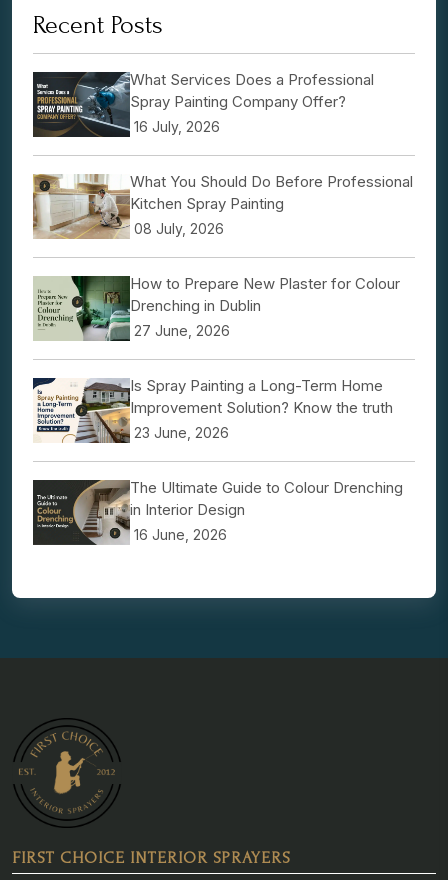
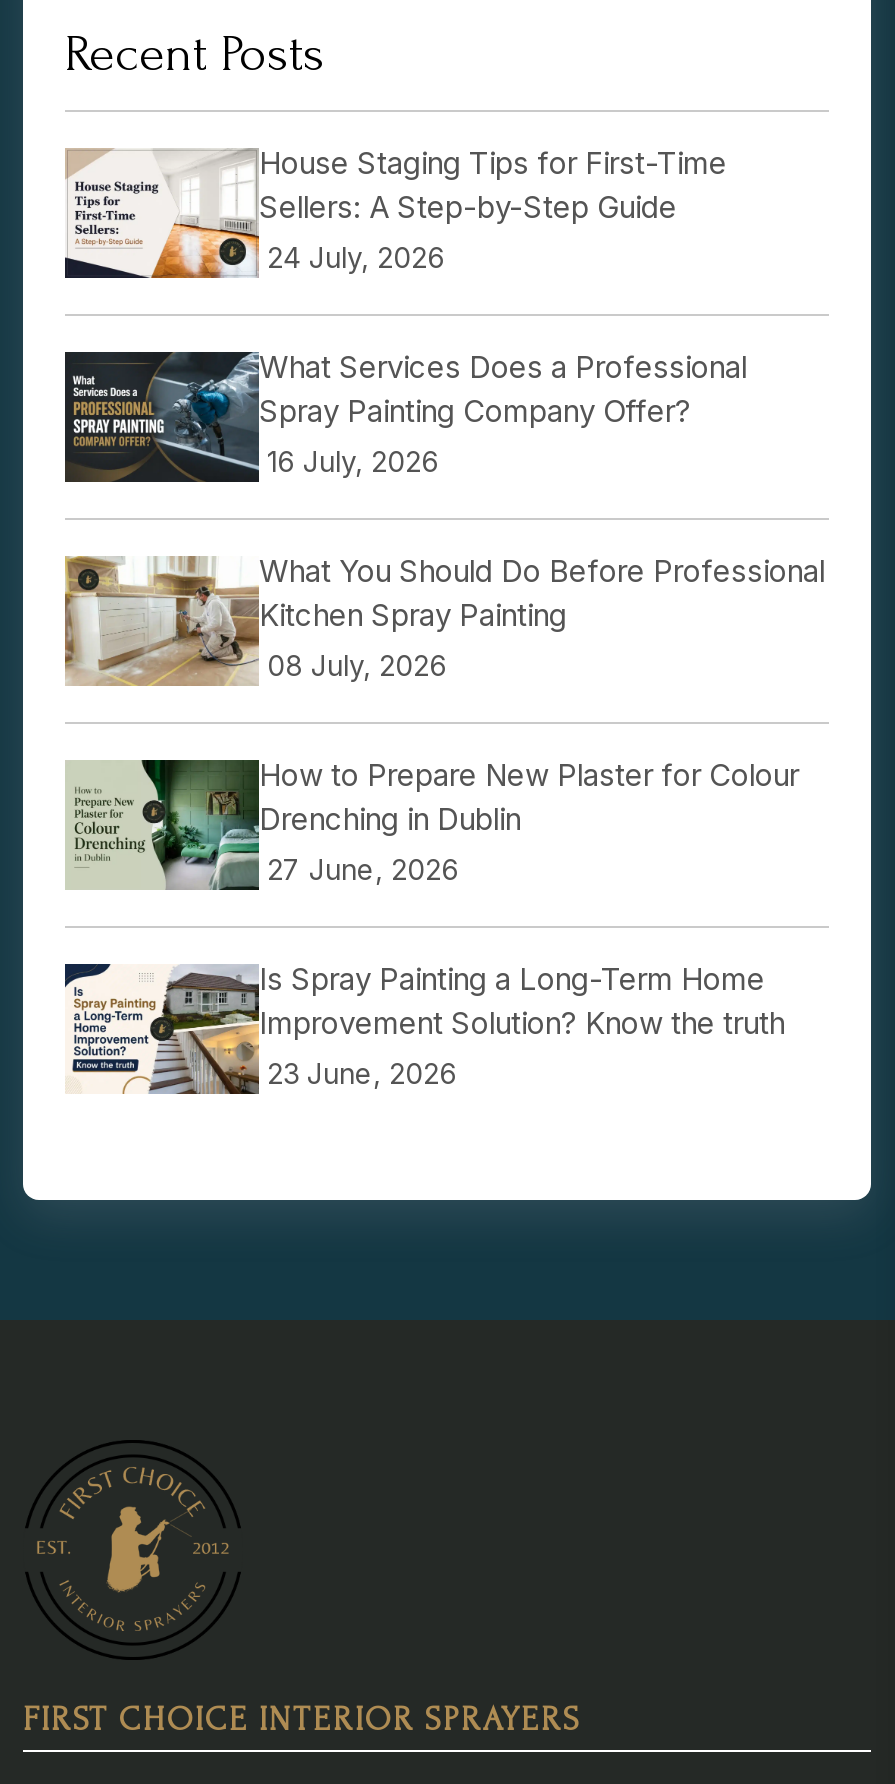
none -> [65,144,727,280] [image] | House Staging Tips for First-Time | Sellers: A Step-by-Step Guide | 24 July, 2026
moved [34,70,413,441] -> [67,348,825,1090]: [image] | What Services Does a Professional | Spray Painting Company Offer? | ... | Improvement Solution? Know the truth | 23 June, 2026
[32,478,403,546] [image] | The Ultimate Guide to Colour Drenching | in Interior Design | 16 June, 2026 -> none

